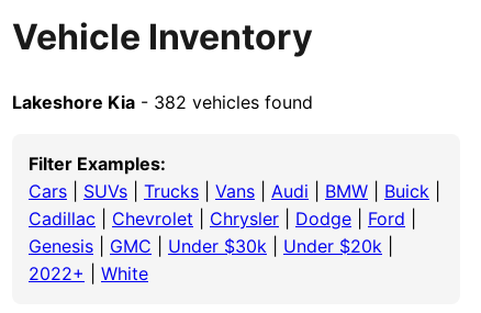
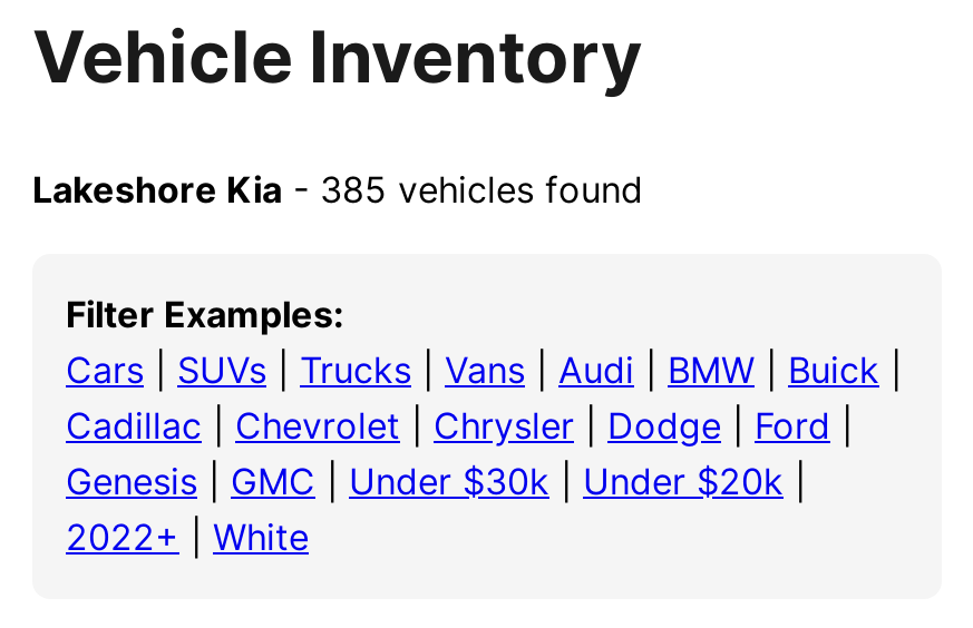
[12,91,313,113] Lakeshore Kia - 382 vehicles found -> [32,167,643,211] Lakeshore Kia - 385 vehicles found

